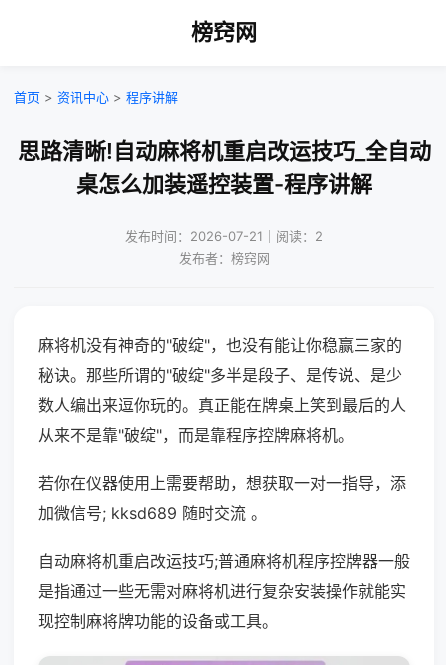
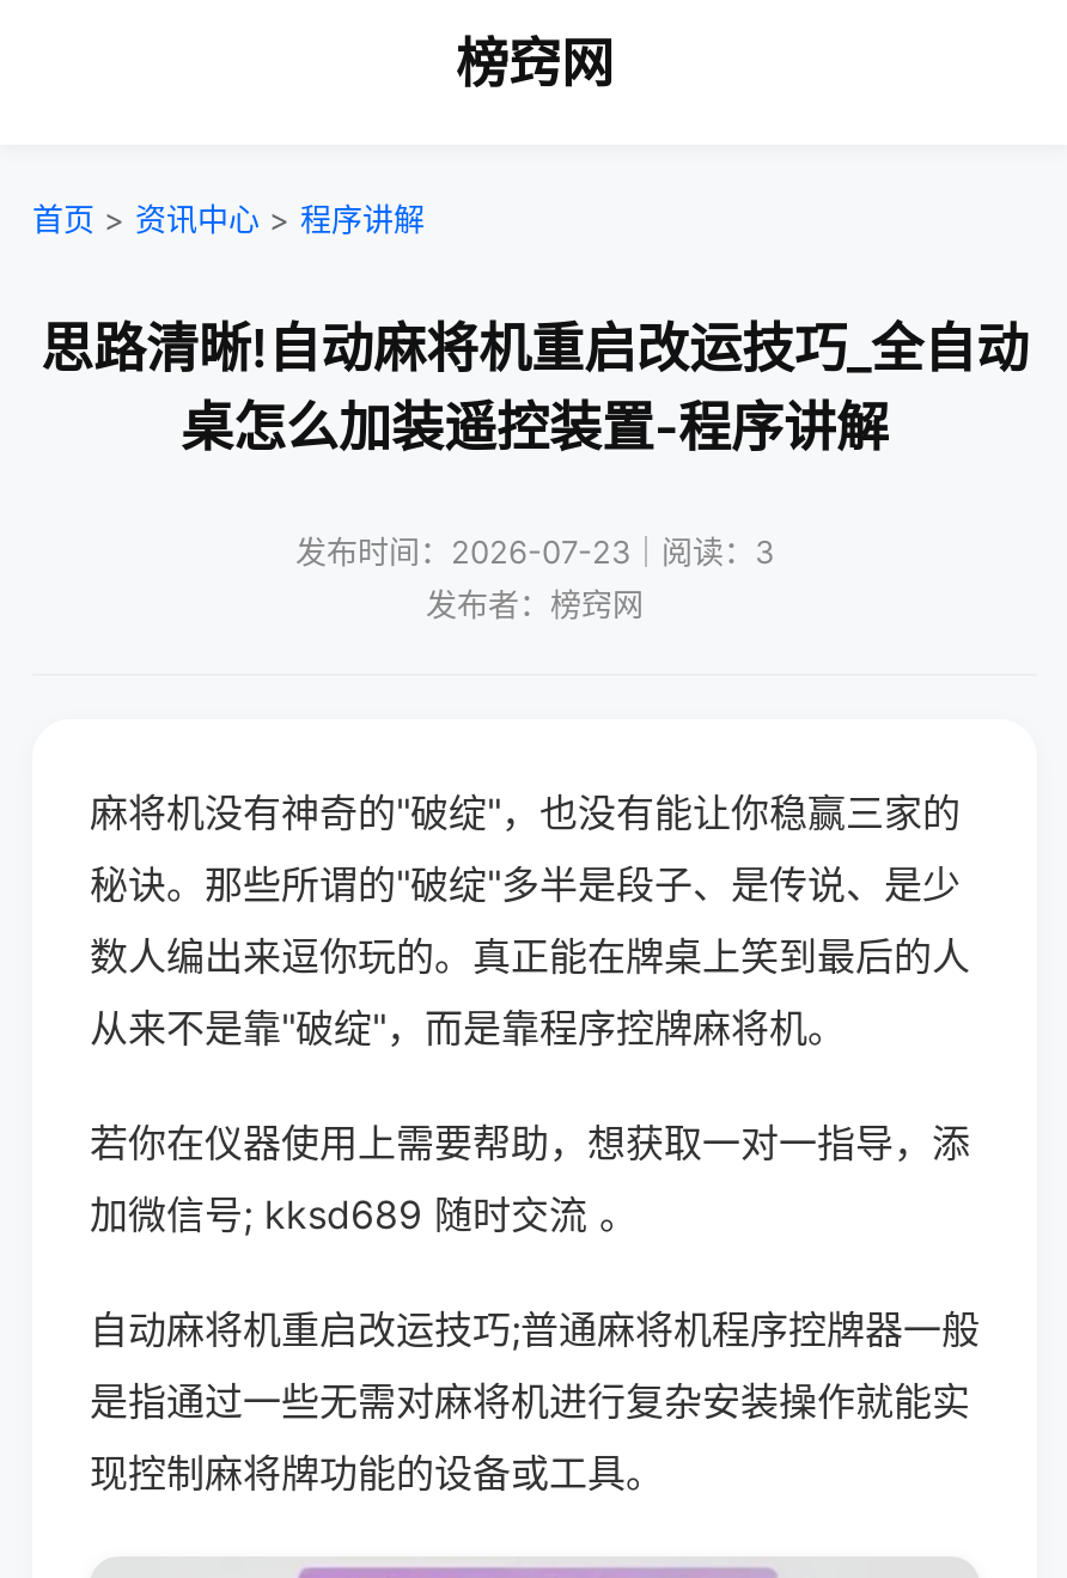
[125,228,323,244] 发布时间：2026-07-21｜阅读：2 -> [295,532,774,571] 发布时间：2026-07-23｜阅读：3

